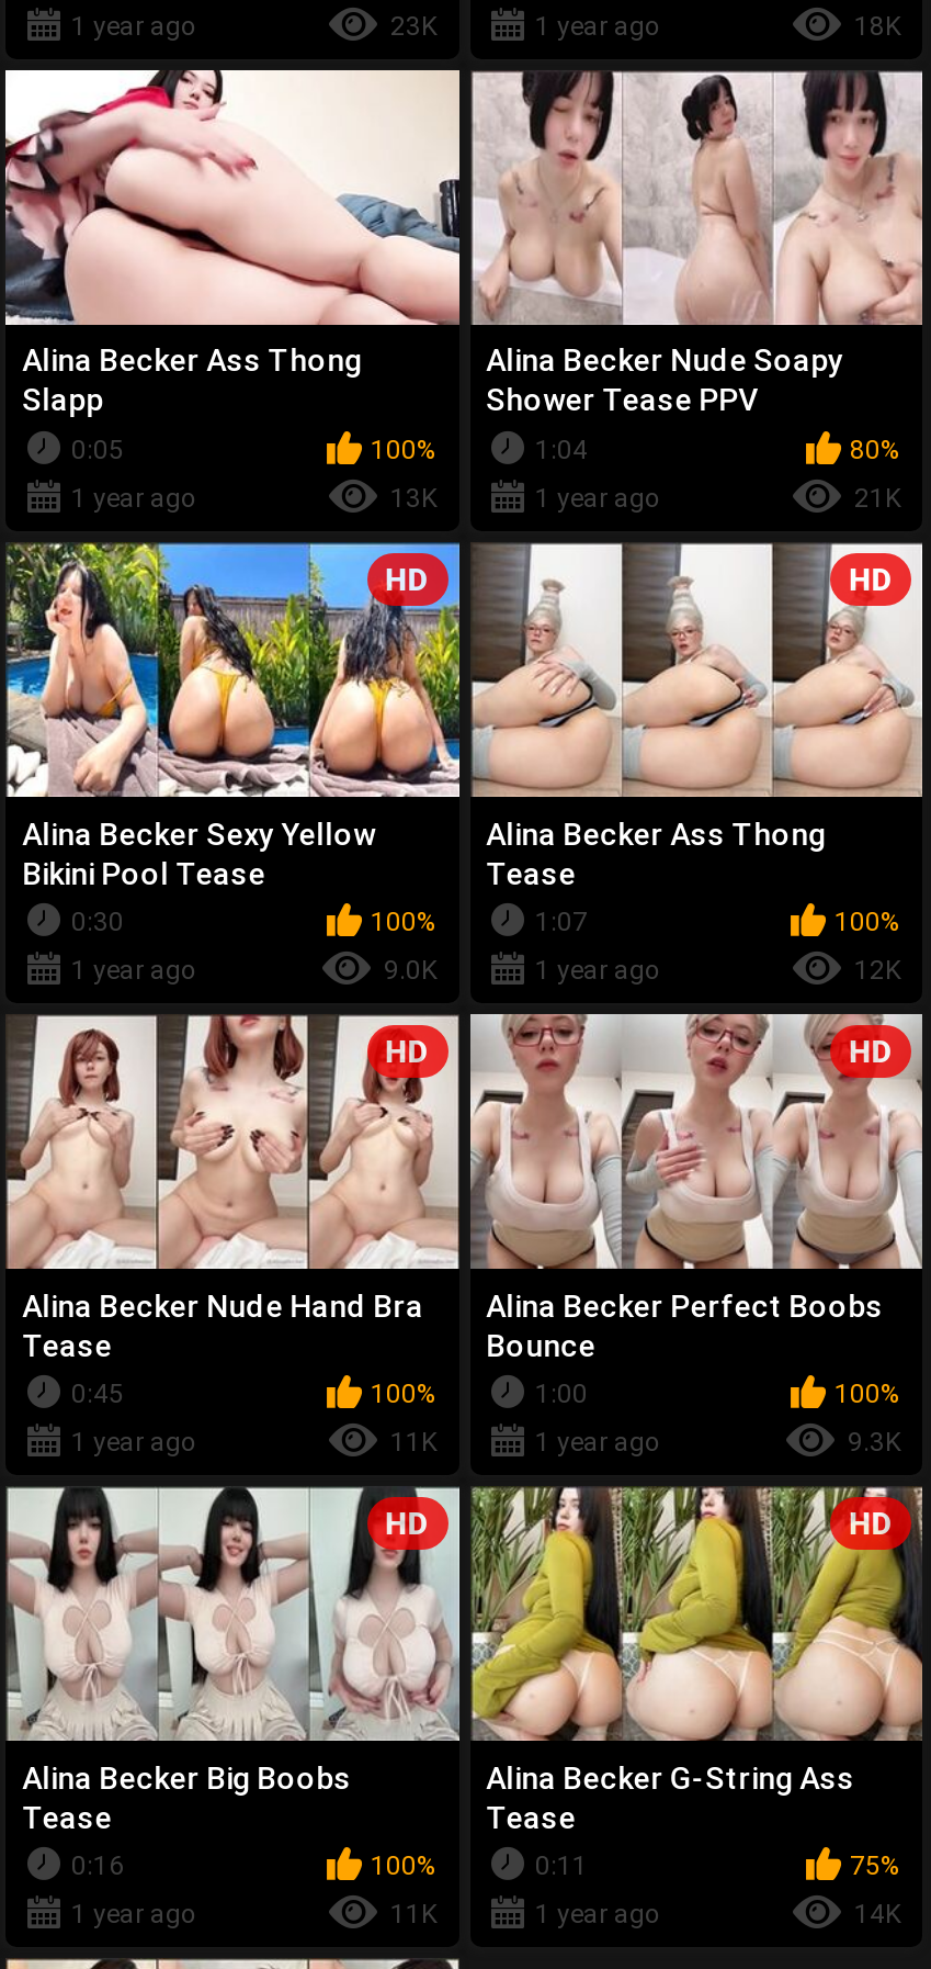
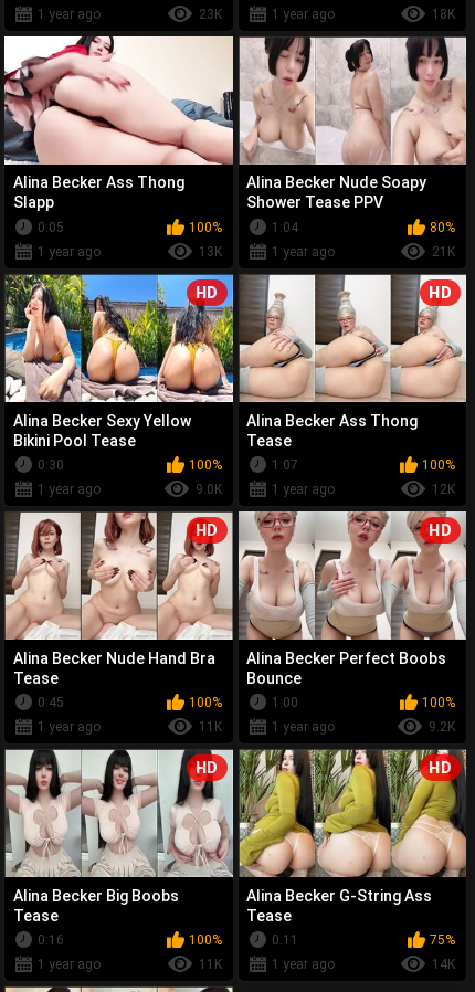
[848,1427,900,1458] 9.3K -> [429,719,455,735] 9.2K

